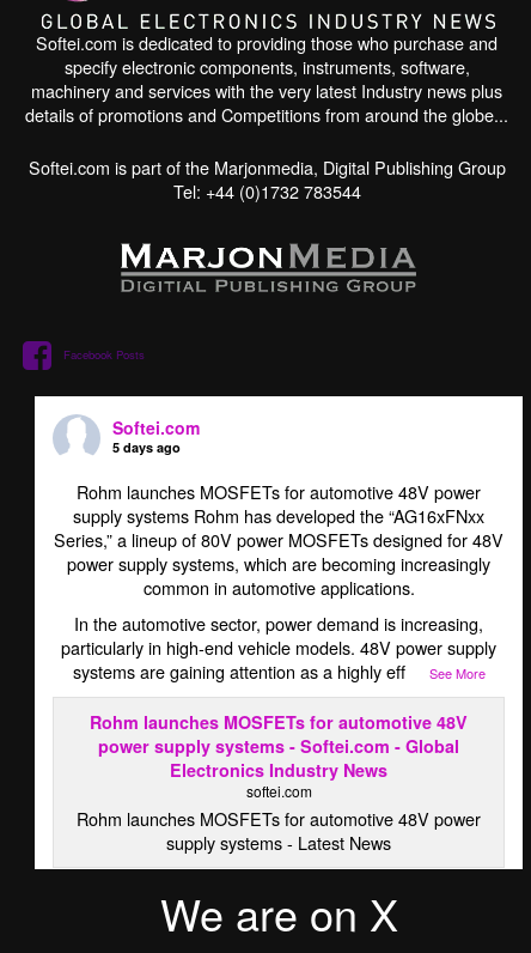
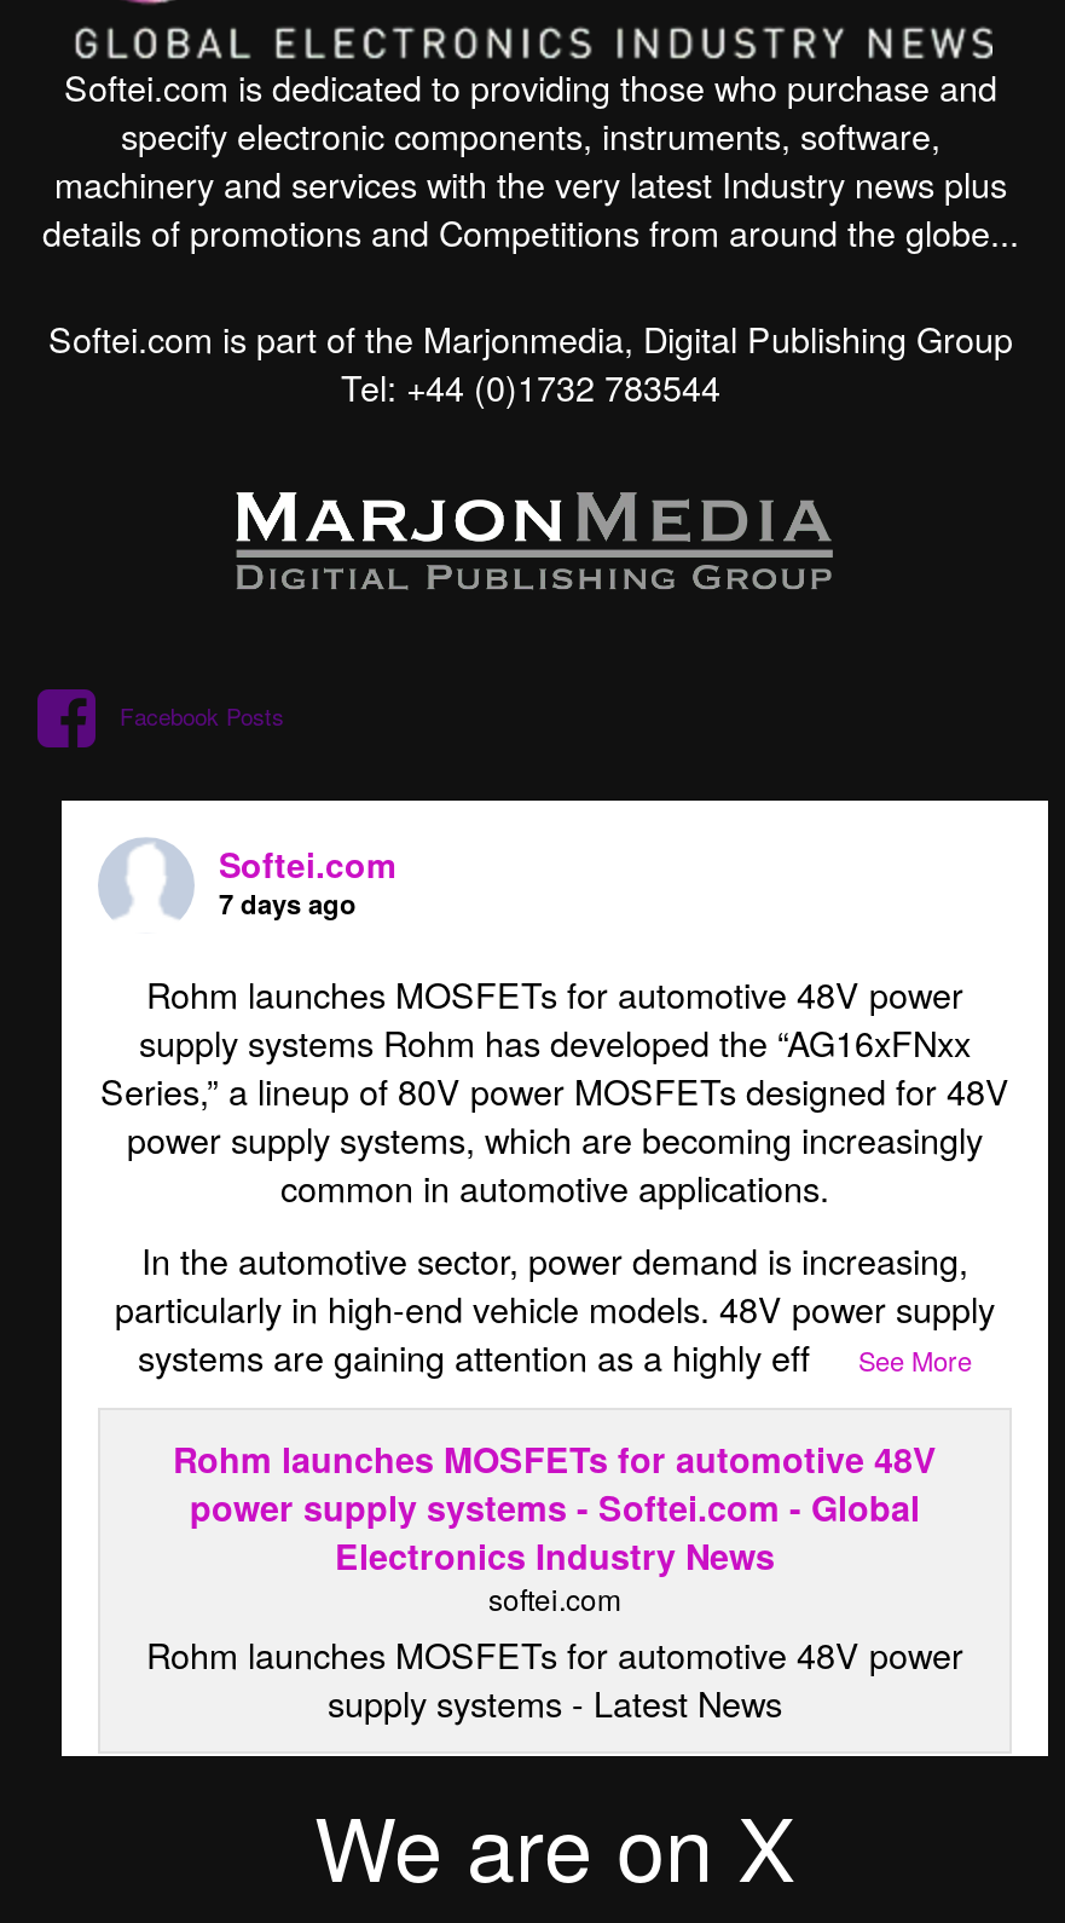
[112,438,181,456] 5 days ago -> [219,884,357,920] 7 days ago

